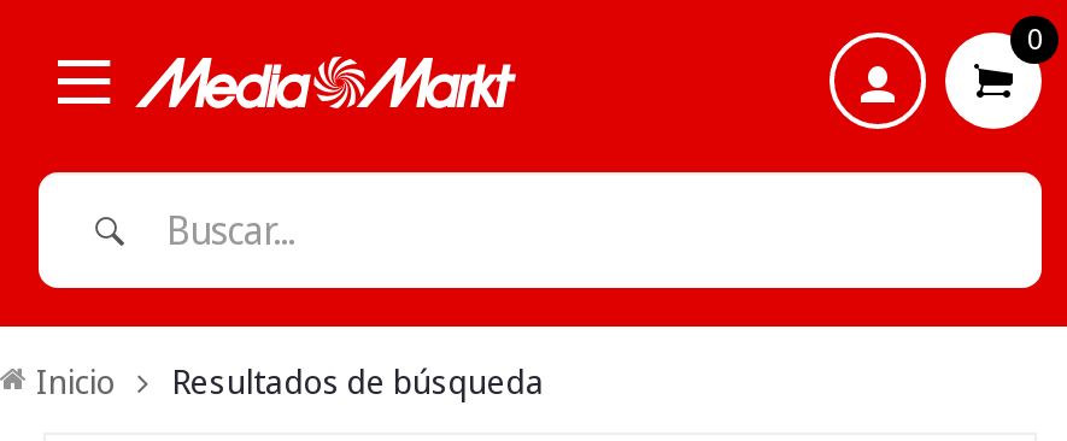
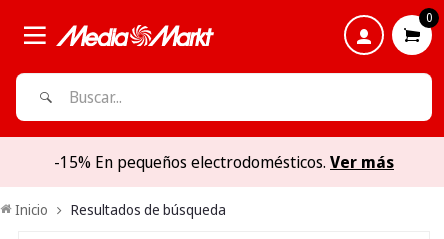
none -> [54,151,394,173] -15% En pequeños electrodomésticos. Ver más

